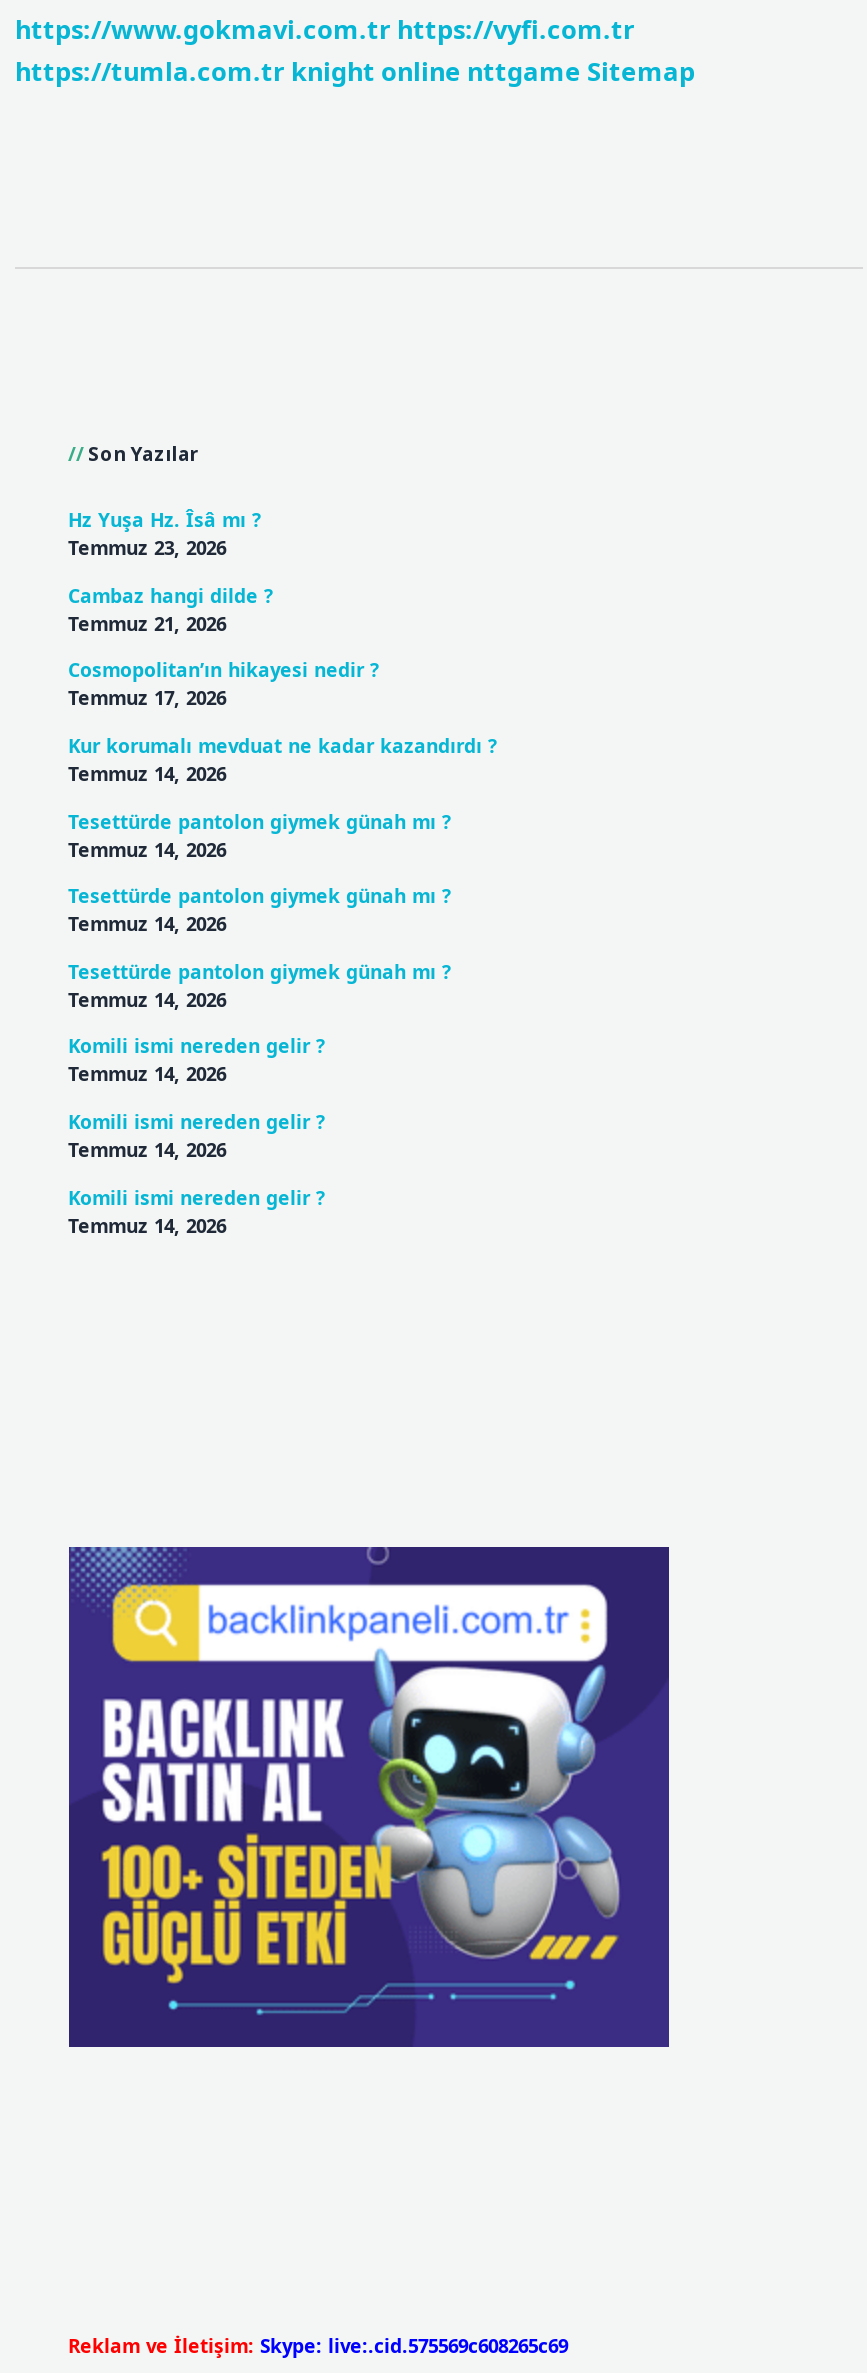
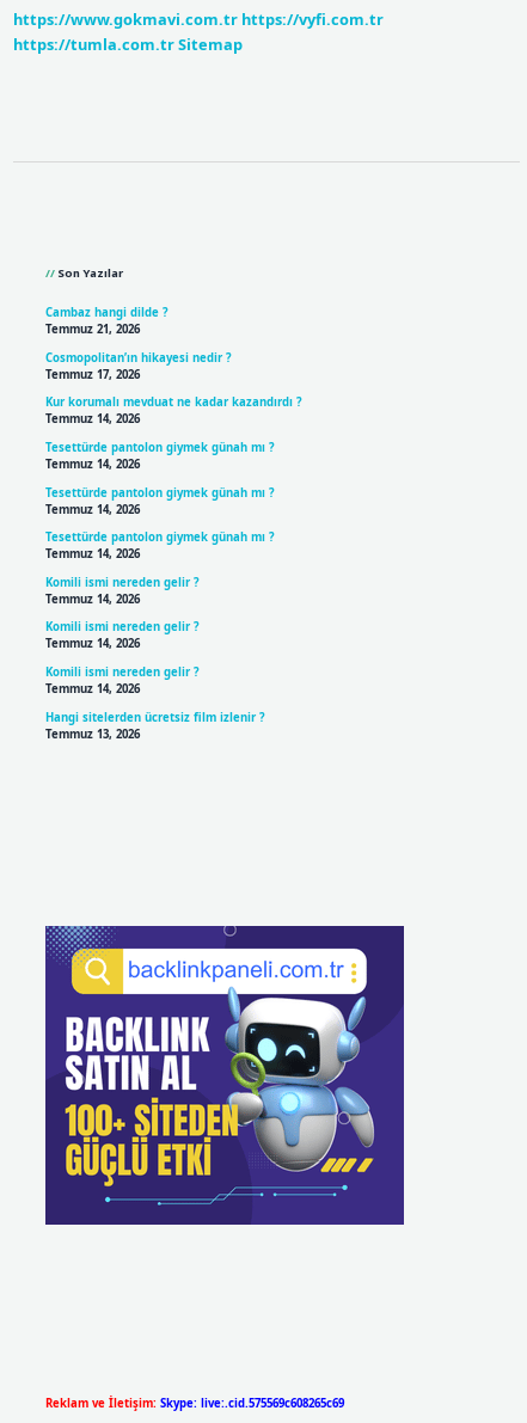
[15,54,695,90] https://tumla.com.tr knight online nttgame Sitemap -> [13,34,243,55] https://tumla.com.tr Sitemap
[68,508,262,562] Hz Yuşa Hz. Îsâ mı ? | Temmuz 23, 2026 -> none
moved [68,583,498,1238] -> [45,305,302,697]: Cambaz hangi dilde ? | Temmuz 21, 2026 | Cosmopolitan’ın hikayesi nedir ? | ... | Komili ismi nereden gelir ? | Temmuz 14, 2026
none -> [45,709,265,741] Hangi sitelerden ücretsiz film izlenir ? | Temmuz 13, 2026

